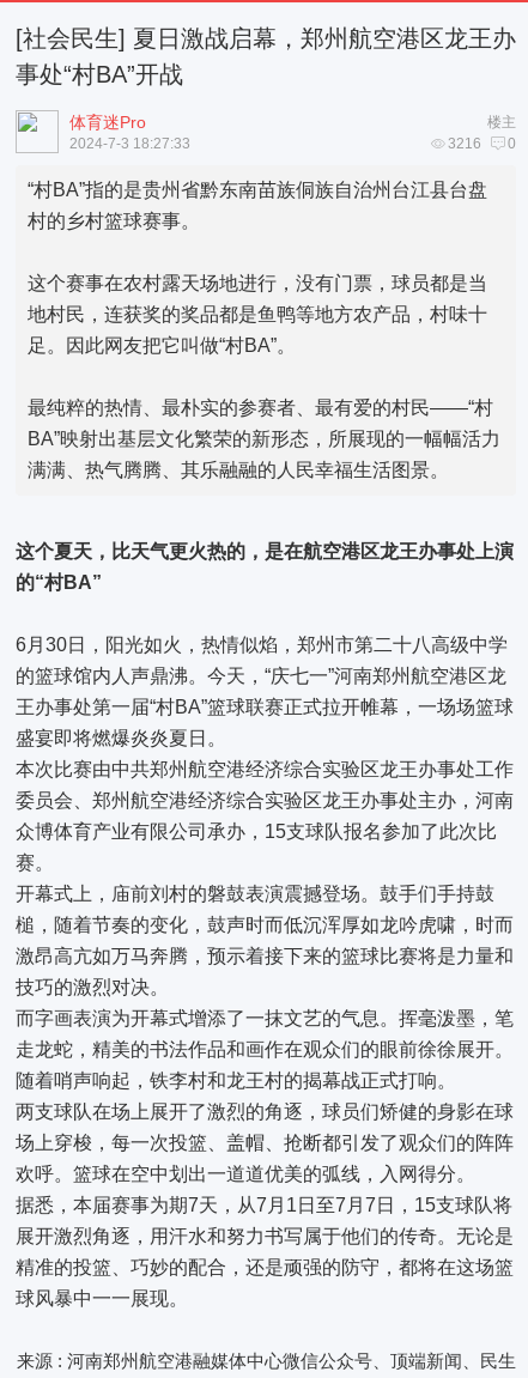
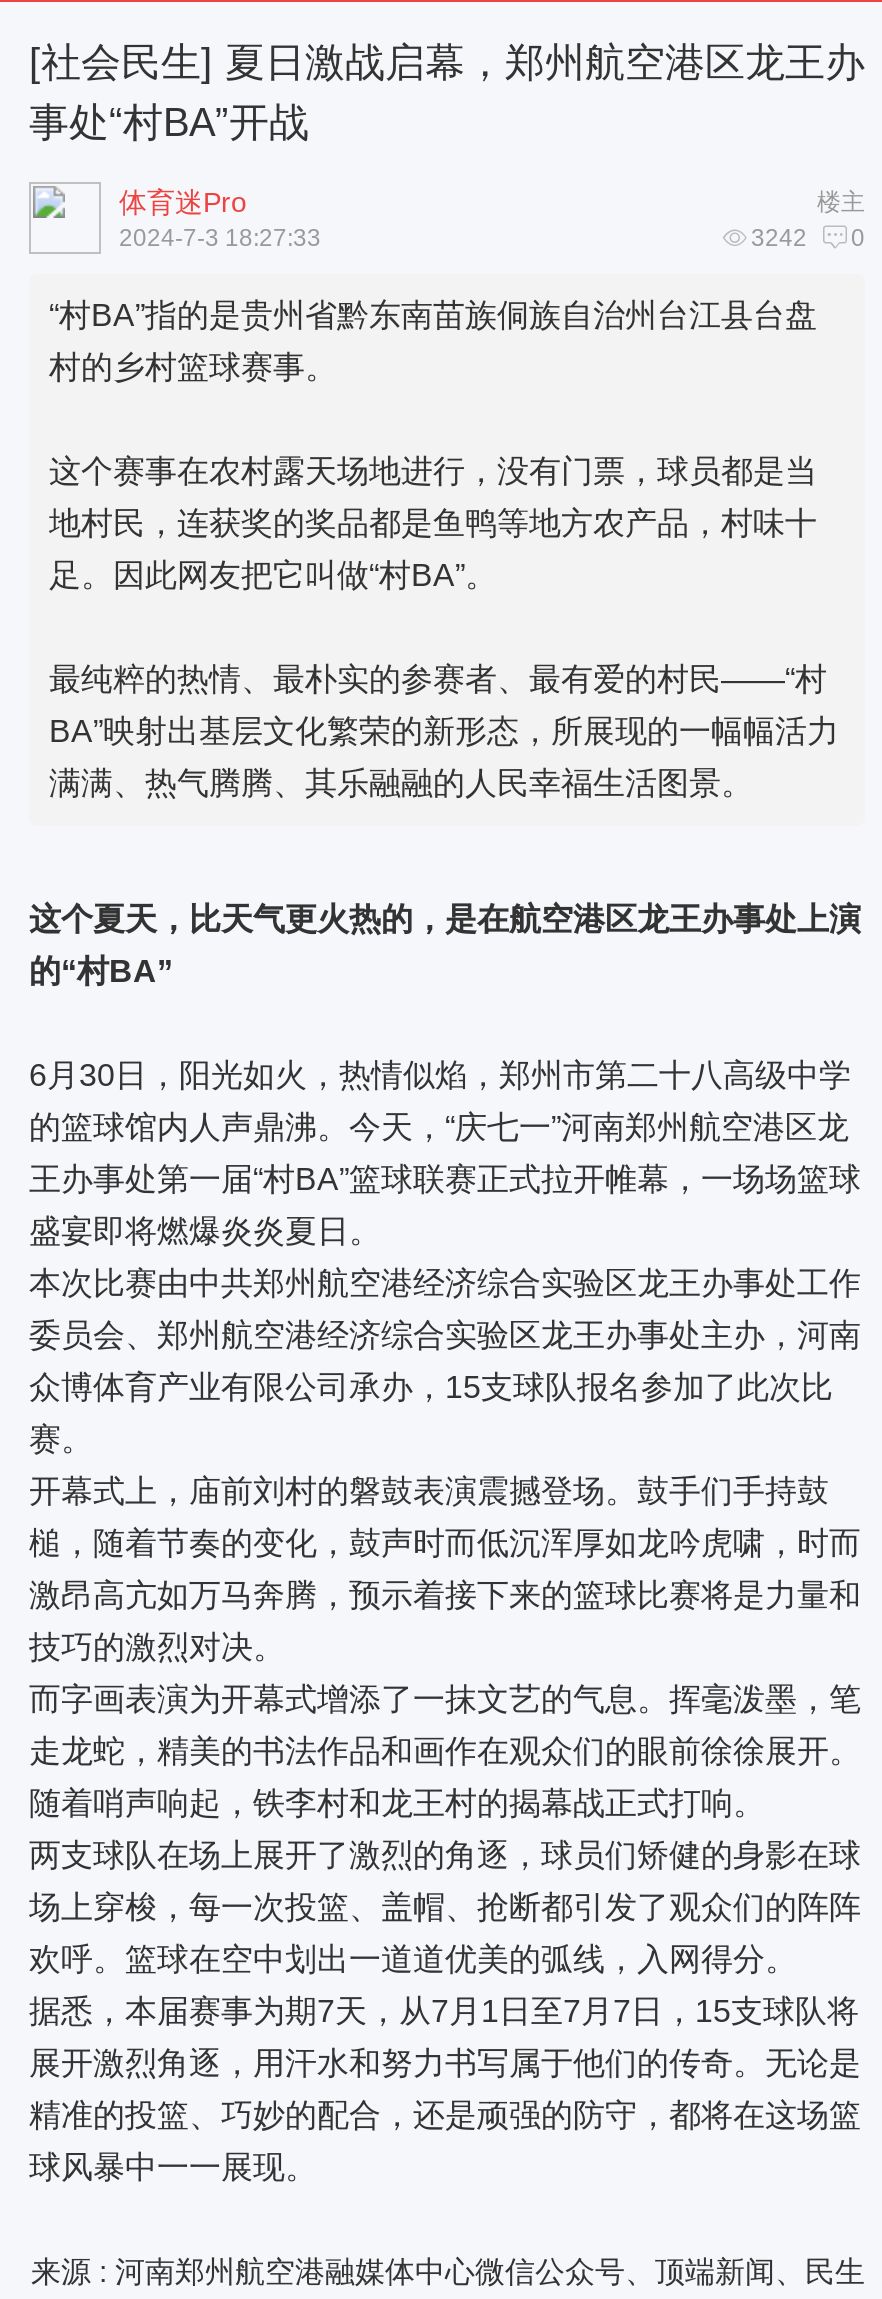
[448,135,516,152] 3216 0 -> [751,224,865,252] 3242 0

